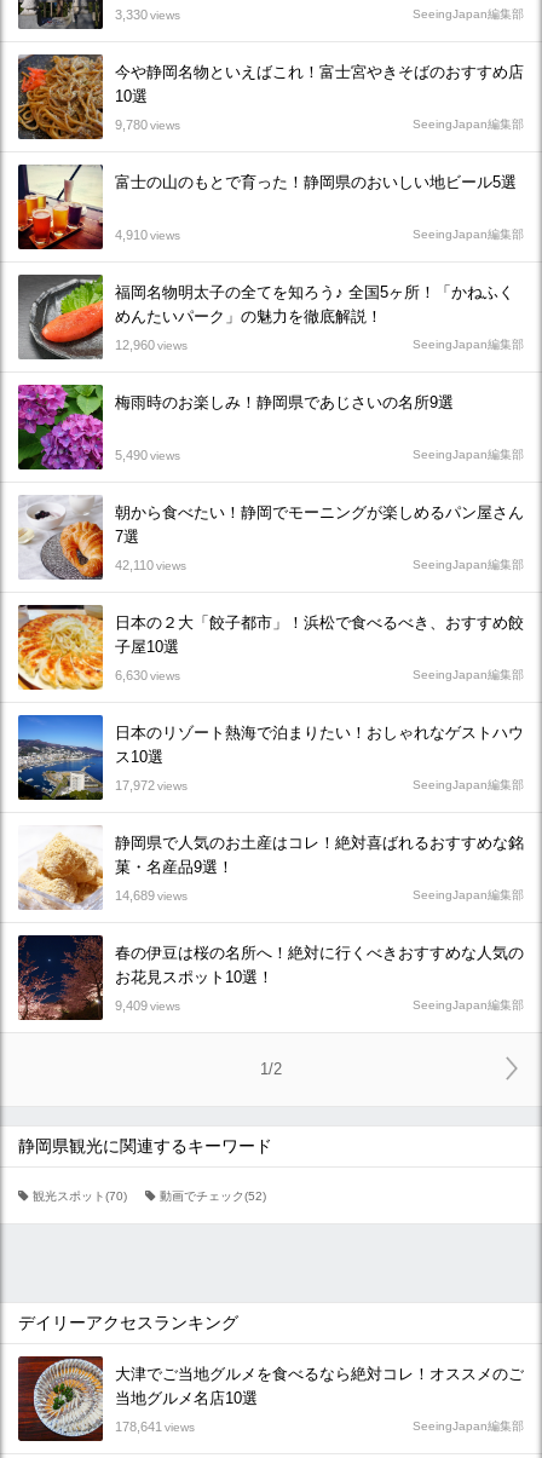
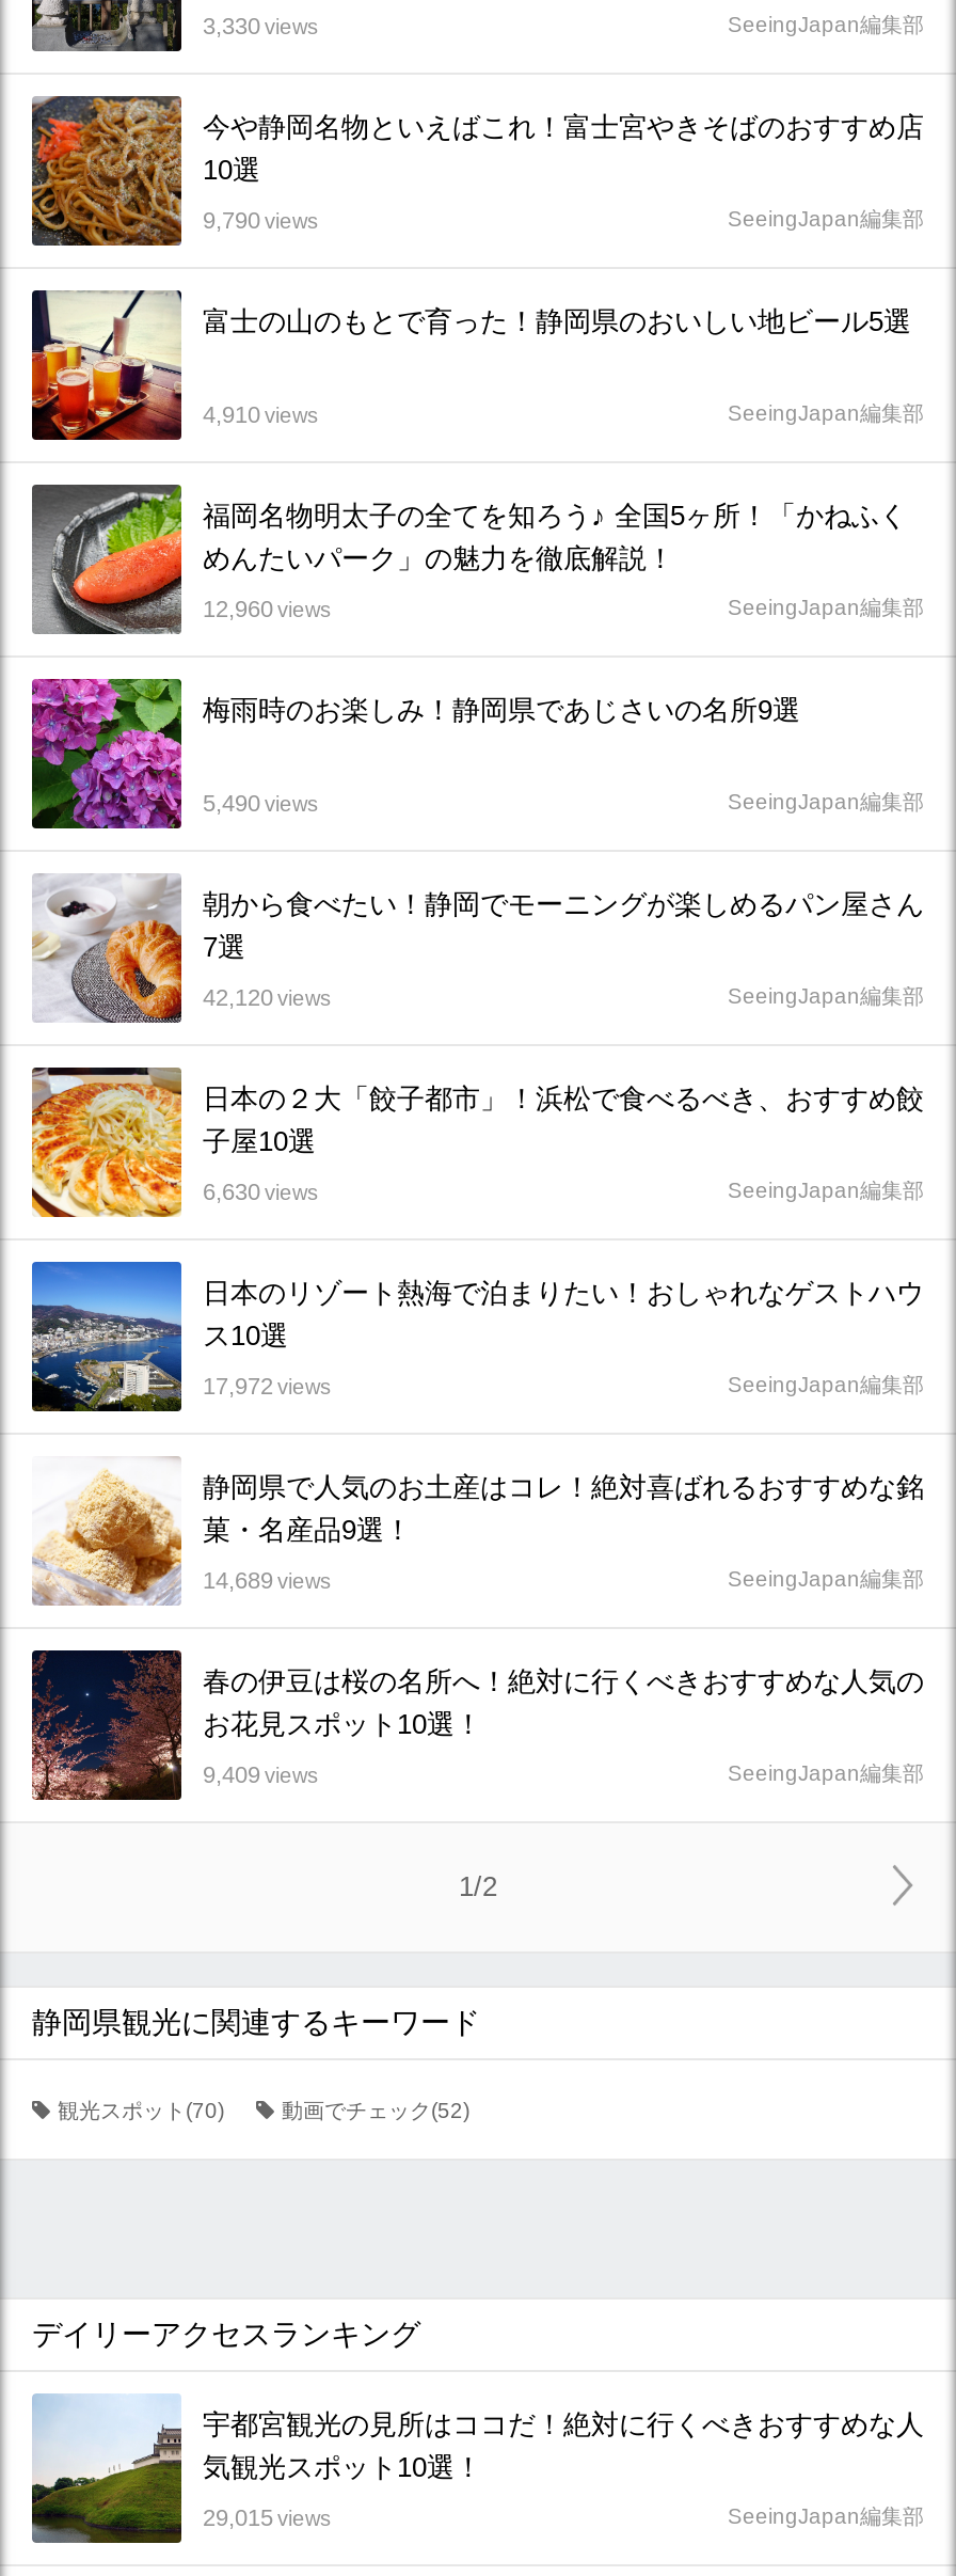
[115,117,180,132] 9,780 views -> [203,207,318,233] 9,790 views
[115,558,186,572] 42,110 views -> [203,984,331,1010] 42,120 views
[17,1355,524,1442] [image] | 大津でご当地グルメを食べるなら絶対コレ！オススメのご | 当地グルメ名店10選 -> [30,2393,924,2545] [image] | 宇都宮観光の見所はココだ！絶対に行くべきおすすめな人 | 気観光スポット10選！
[115,1419,195,1434] 178,641 views -> [203,2504,331,2530] 29,015 views

